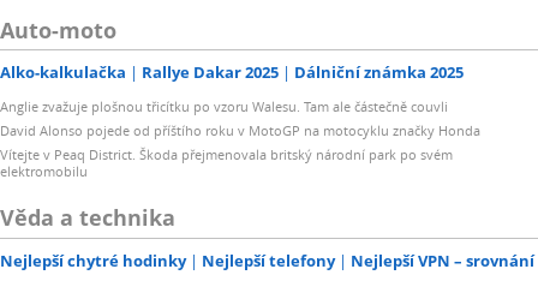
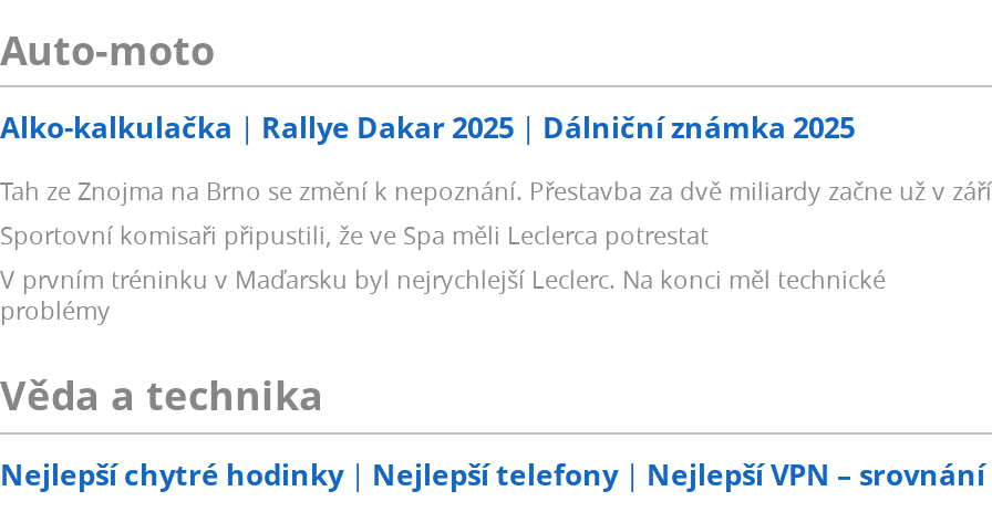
[0,97,480,180] Anglie zvažuje plošnou třicítku po vzoru Walesu. Tam ale částečně couvli | David Alonso pojede od příštího roku v MotoGP na motocyklu značky Honda | Vítejte v Peaq District. Škoda přejmenovala britský národní park po svém | elektromobilu -> [0,174,992,326] Tah ze Znojma na Brno se změní k nepoznání. Přestavba za dvě miliardy začne už v září | Sportovní komisaři připustili, že ve Spa měli Leclerca potrestat | V prvním tréninku v Maďarsku byl nejrychlejší Leclerc. Na konci měl technické | problémy

